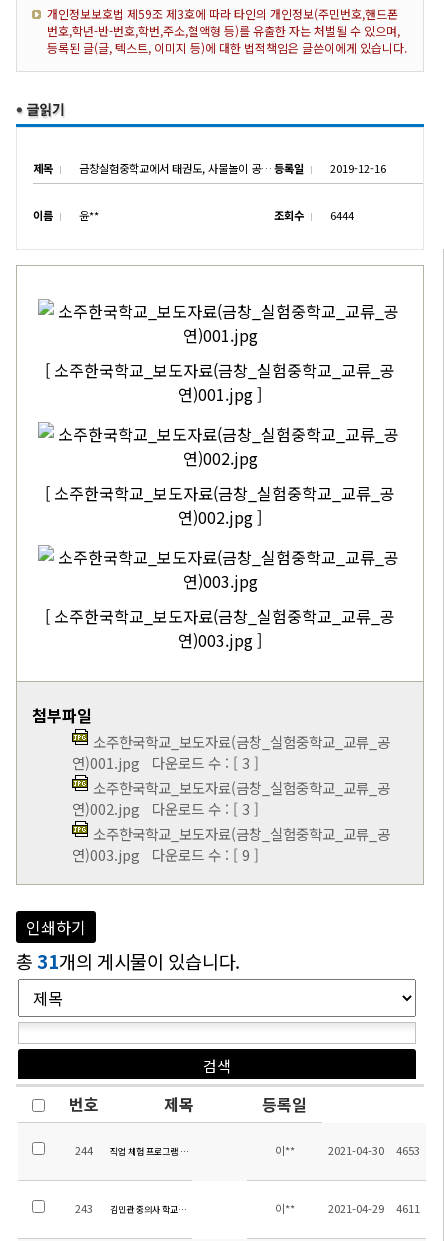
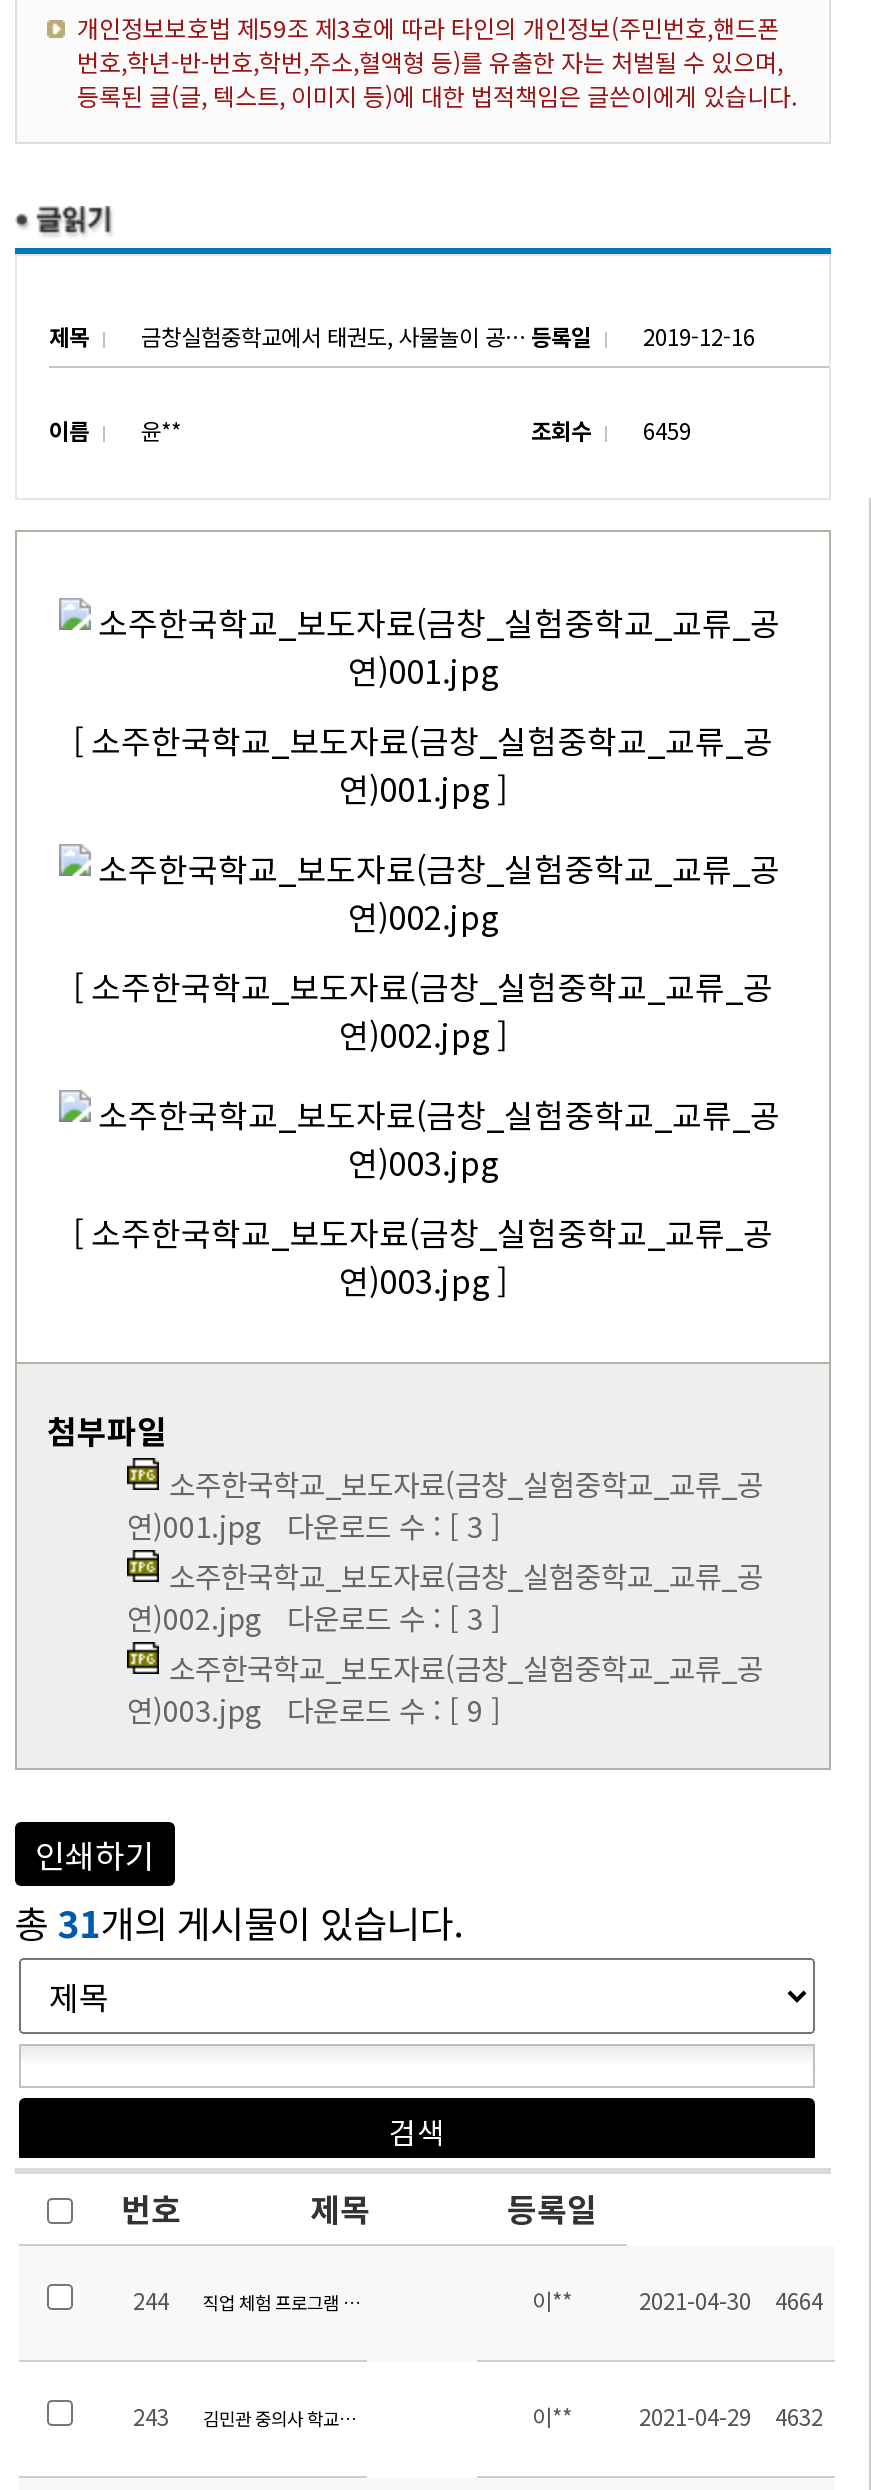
[274,207,354,223] 조회수 6444 -> [531,414,691,446] 조회수 6459
[328,1142,420,1158] 2021-04-30 4653 -> [639,2284,823,2316] 2021-04-30 4664
[328,1200,420,1216] 2021-04-29 4611 -> [639,2400,823,2432] 2021-04-29 4632

